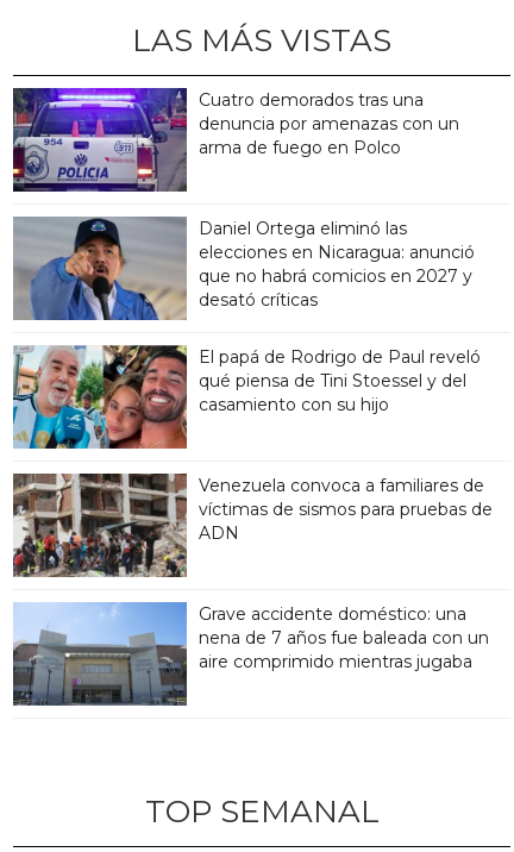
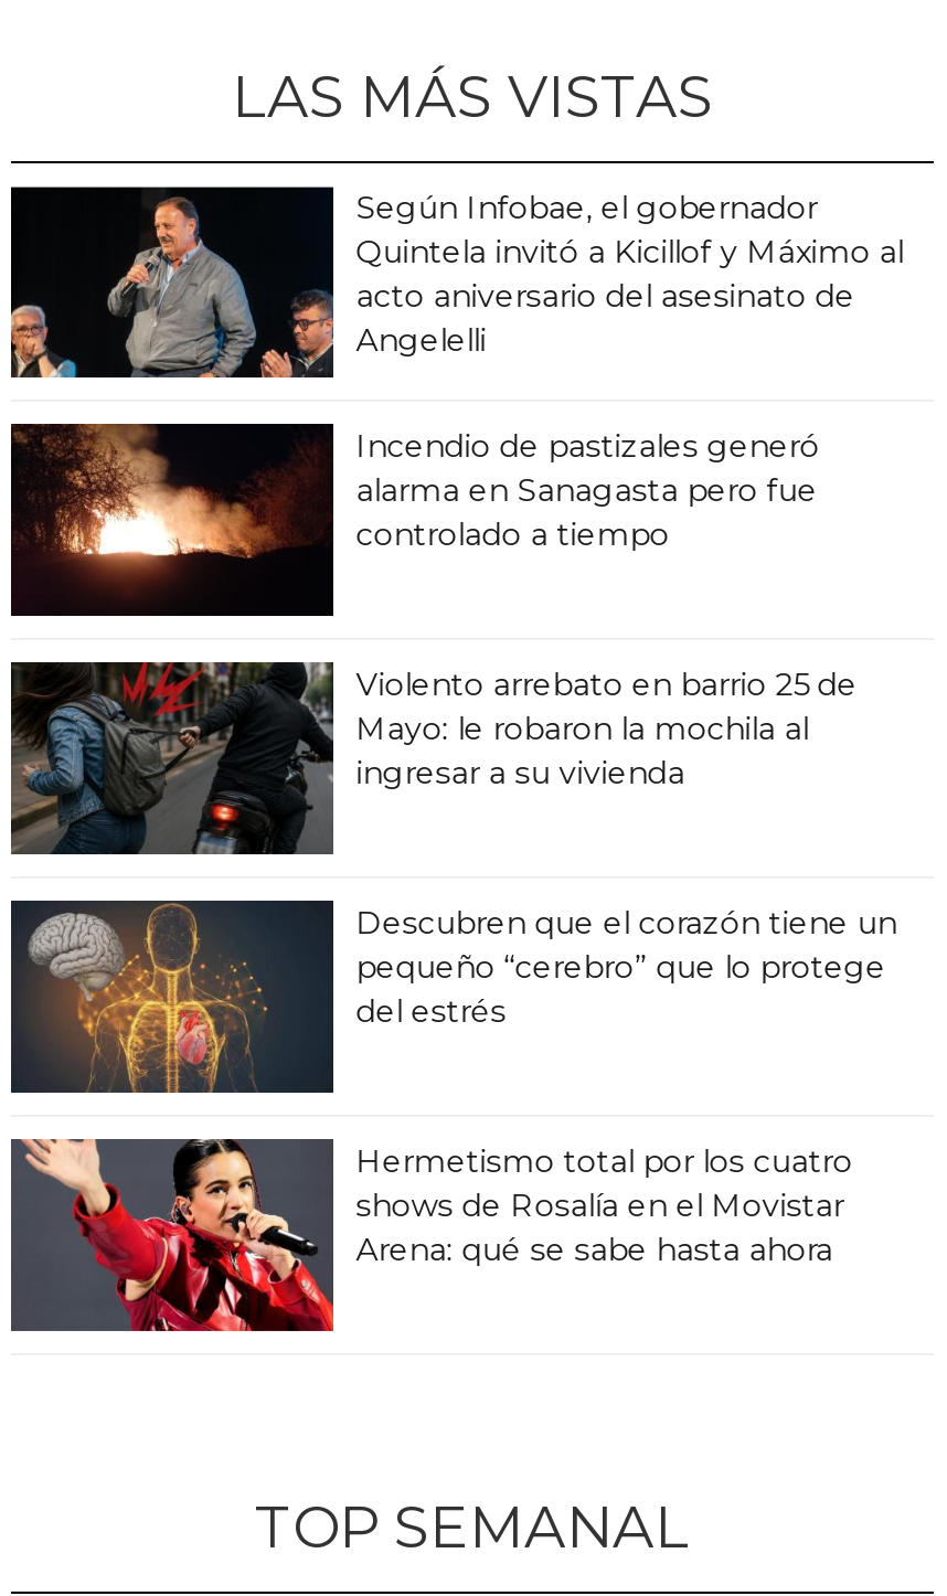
[12,87,460,193] [image] | Cuatro demorados tras una | denuncia por amenazas con un | arma de fuego en Polco -> [9,185,904,380] [image] | Según Infobae, el gobernador | Quintela invitó a Kicillof y Máximo al | acto aniversario del asesinato de | Angelelli
[14,217,475,321] [image] | Daniel Ortega eliminó las | elecciones en Nicaragua: anunció | que no habrá comicios en 2027 y | desató críticas -> [11,422,820,618] [image] | Incendio de pastizales generó | alarma en Sanagasta pero fue | controlado a tiempo
[12,345,481,450] [image] | El papá de Rodrigo de Paul reveló | qué piensa de Tini Stoessel y del | casamiento con su hijo -> [9,660,857,856] [image] | Violento arrebato en barrio 25 de | Mayo: le robaron la mochila al | ingresar a su vivienda
[12,472,493,578] [image] | Venezuela convoca a familiares de | víctimas de sismos para pruebas de | ADN -> [9,898,897,1095] [image] | Descubren que el corazón tiene un | pequeño “cerebro” que lo protege | del estrés
[13,601,489,707] [image] | Grave accidente doméstico: una | nena de 7 años fue baleada con un | aire comprimido mientras jugaba -> [9,1137,853,1333] [image] | Hermetismo total por los cuatro | shows de Rosalía en el Movistar | Arena: qué se sabe hasta ahora

